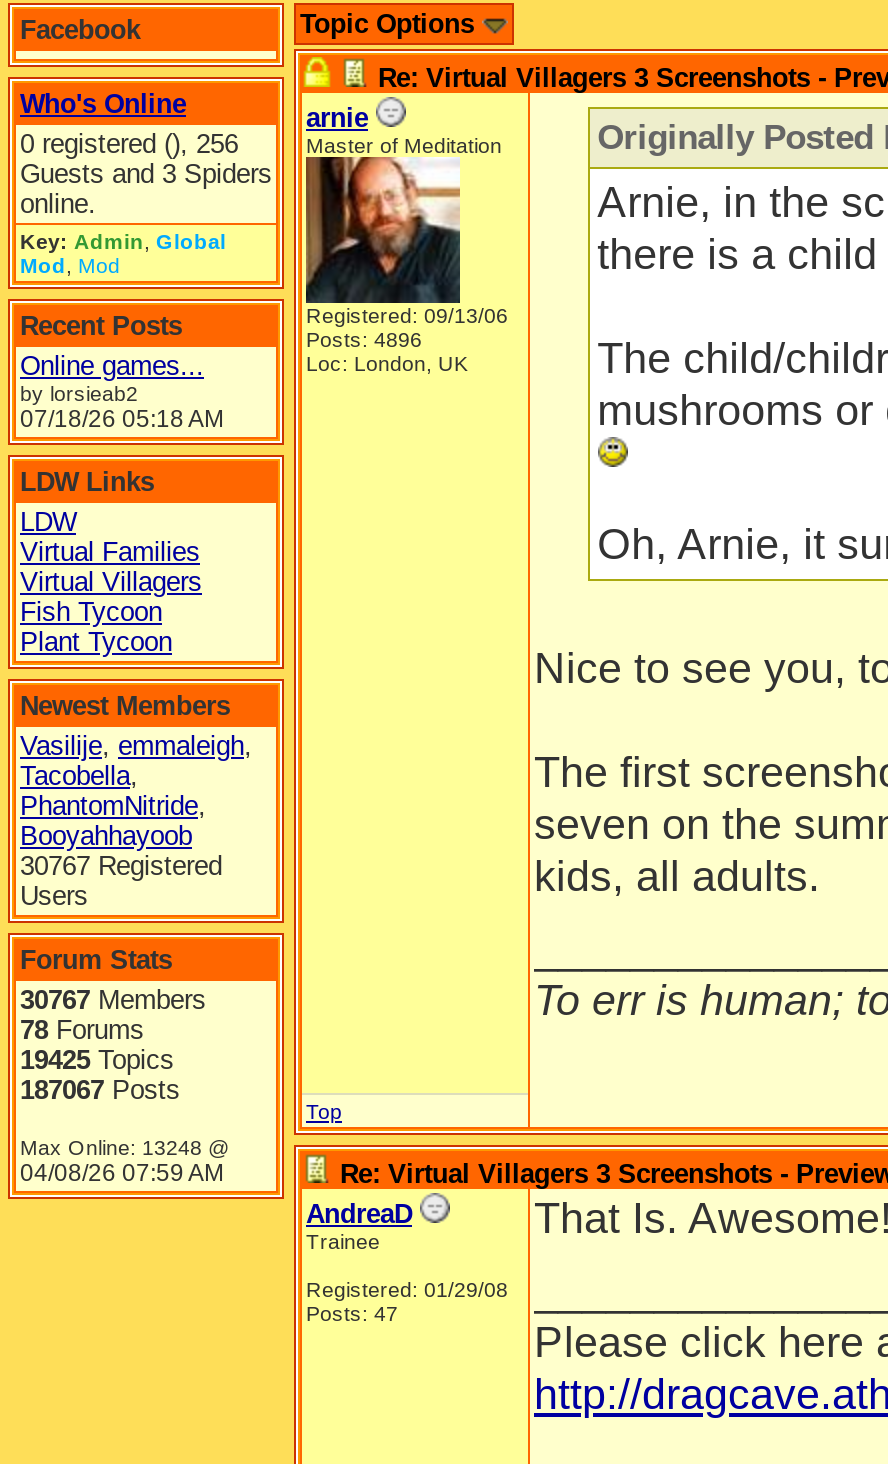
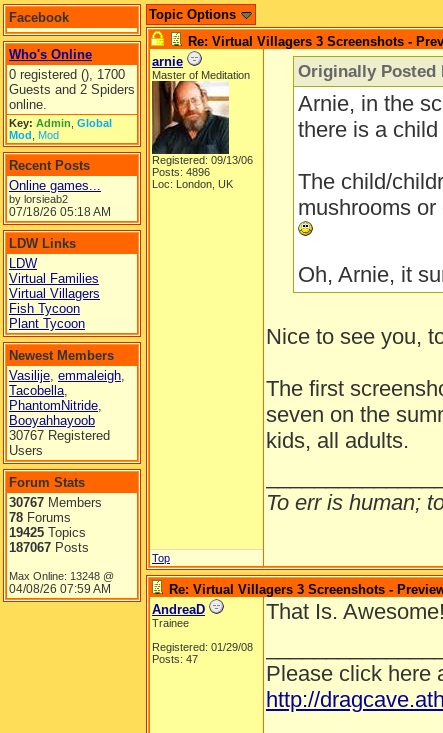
[20,129,238,159] 0 registered (), 256 -> [9,67,125,82] 0 registered (), 1700
[20,159,272,189] Guests and 3 Spiders -> [9,82,135,97] Guests and 2 Spiders

